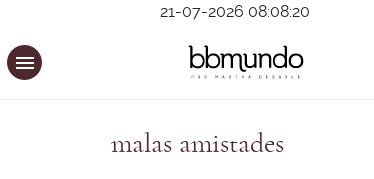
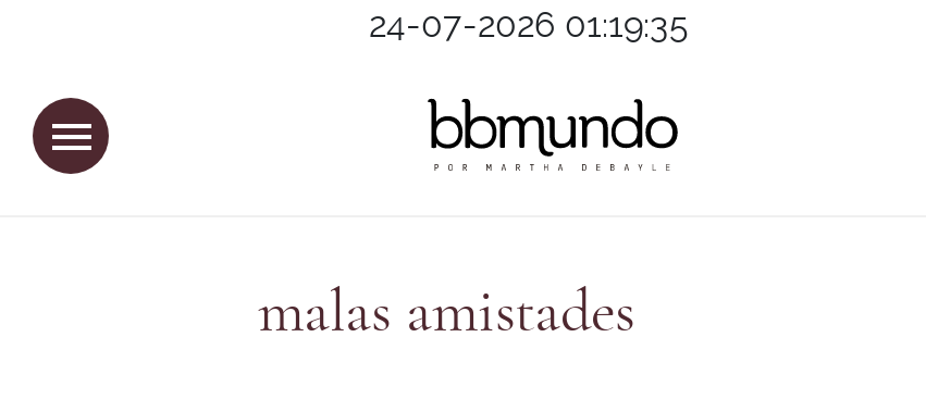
[160,4,310,20] 21-07-2026 08:08:20 -> [369,9,689,43] 24-07-2026 01:19:35

